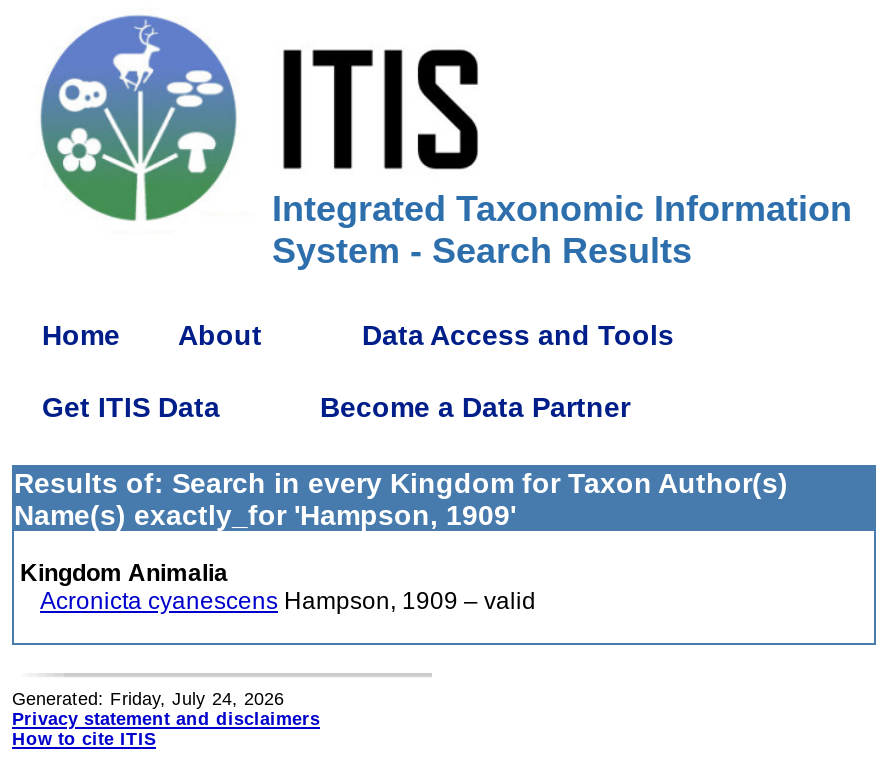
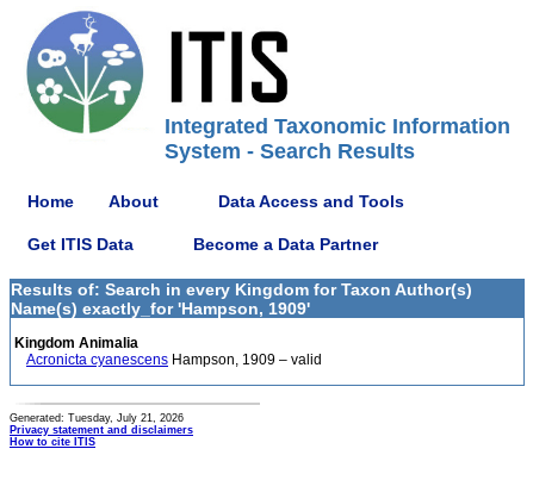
[12,689,284,709] Generated: Friday, July 24, 2026 -> [10,412,184,424] Generated: Tuesday, July 21, 2026

